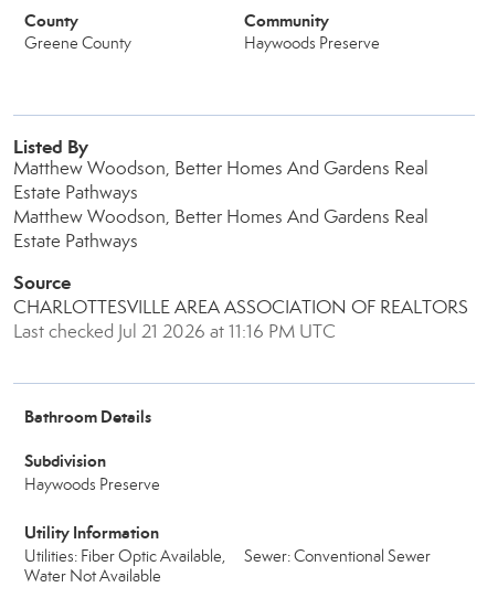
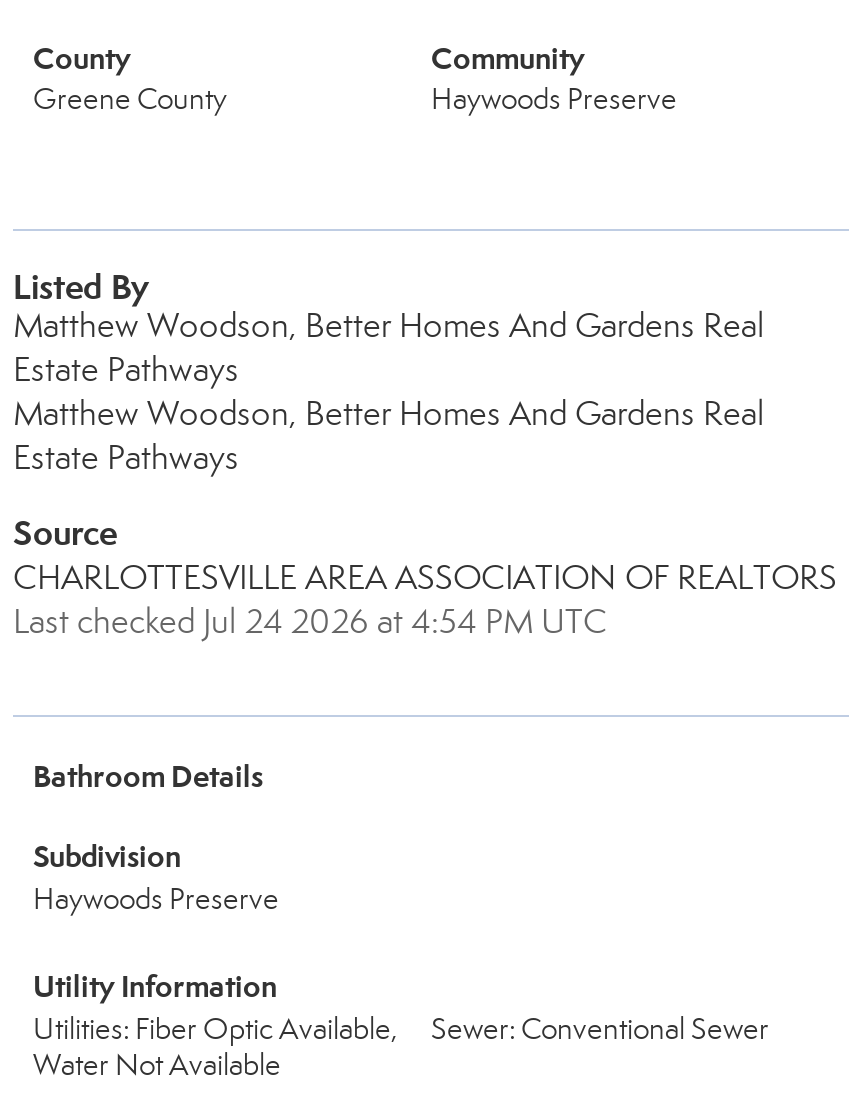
[13,320,336,343] Last checked Jul 21 2026 at 11:16 PM UTC -> [13,601,607,643] Last checked Jul 24 2026 at 4:54 PM UTC

